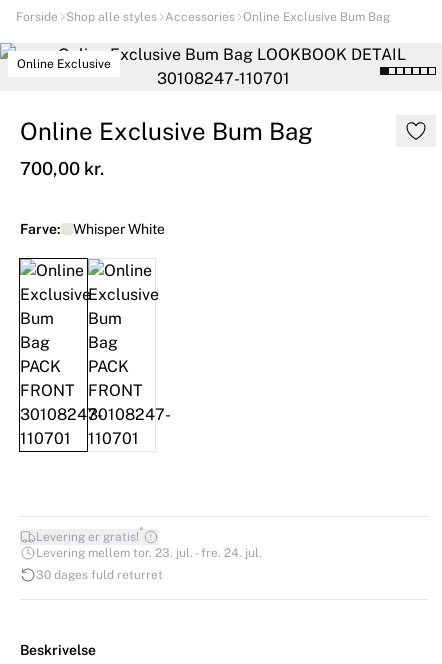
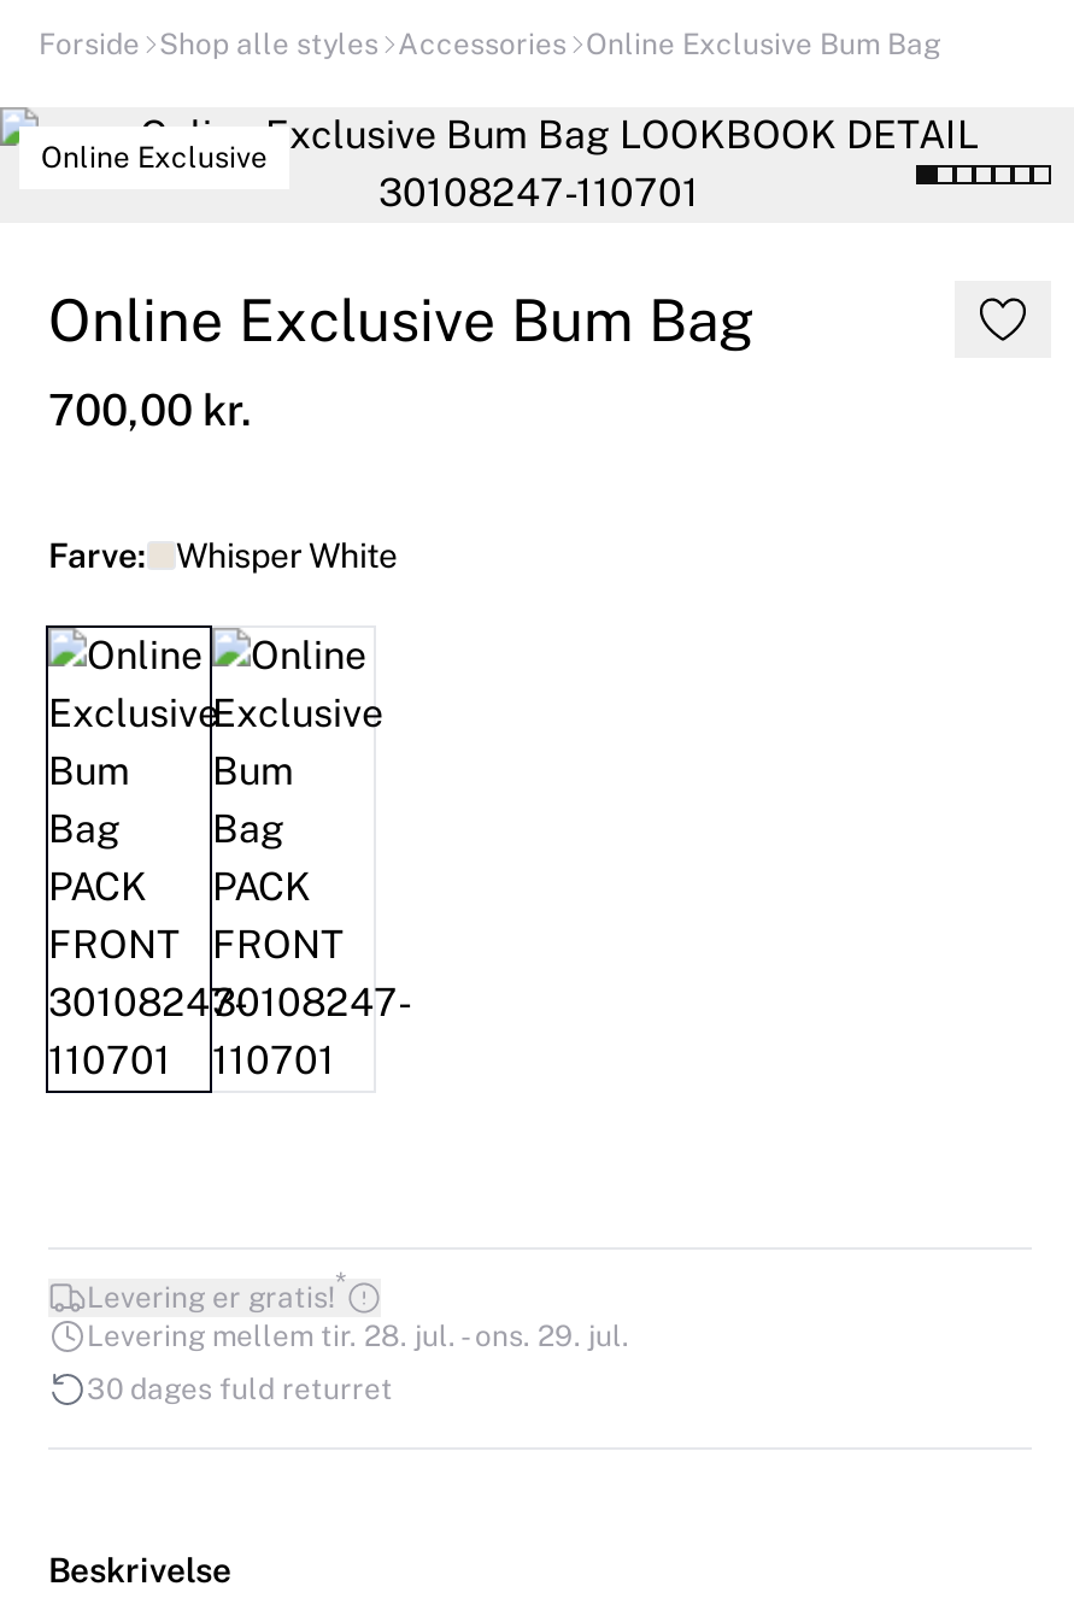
[36,546,262,560] Levering mellem tor. 23. jul. - fre. 24. jul. -> [87,1320,629,1353] Levering mellem tir. 28. jul. - ons. 29. jul.

